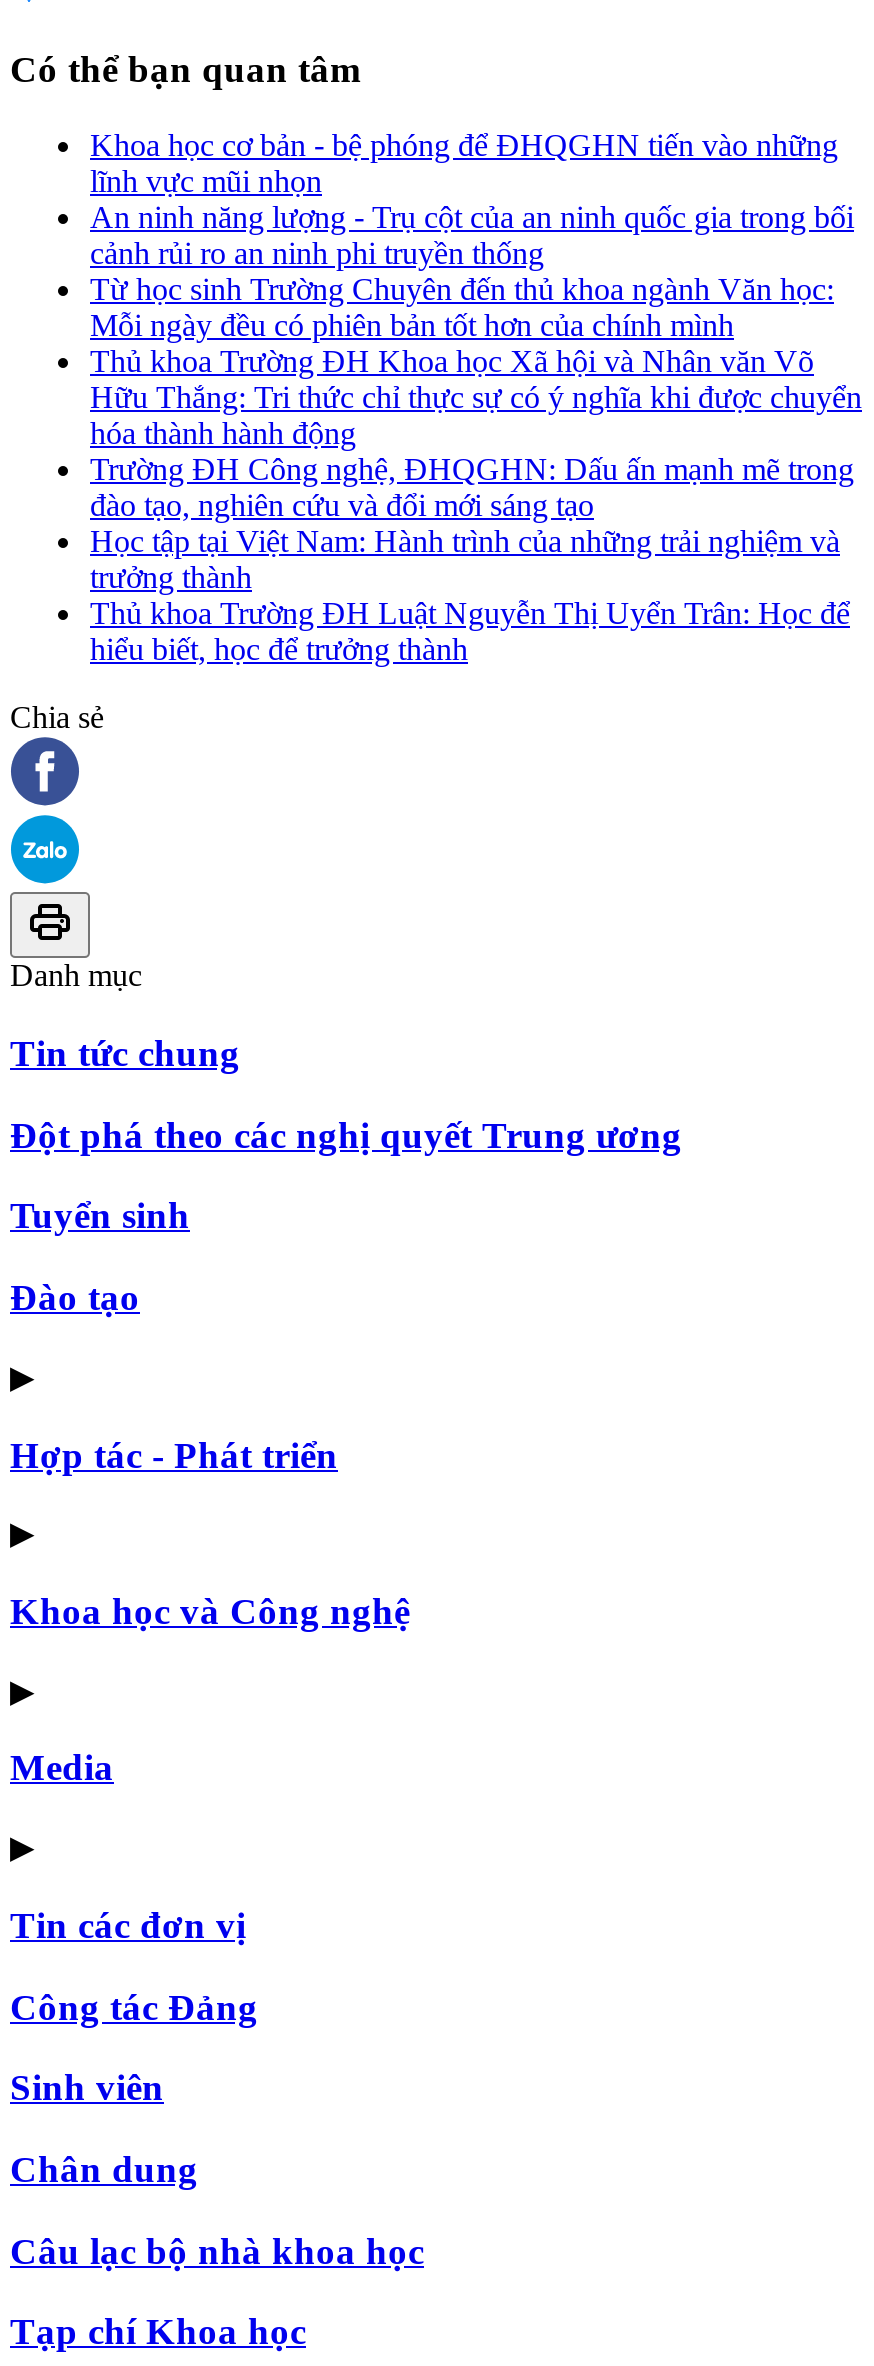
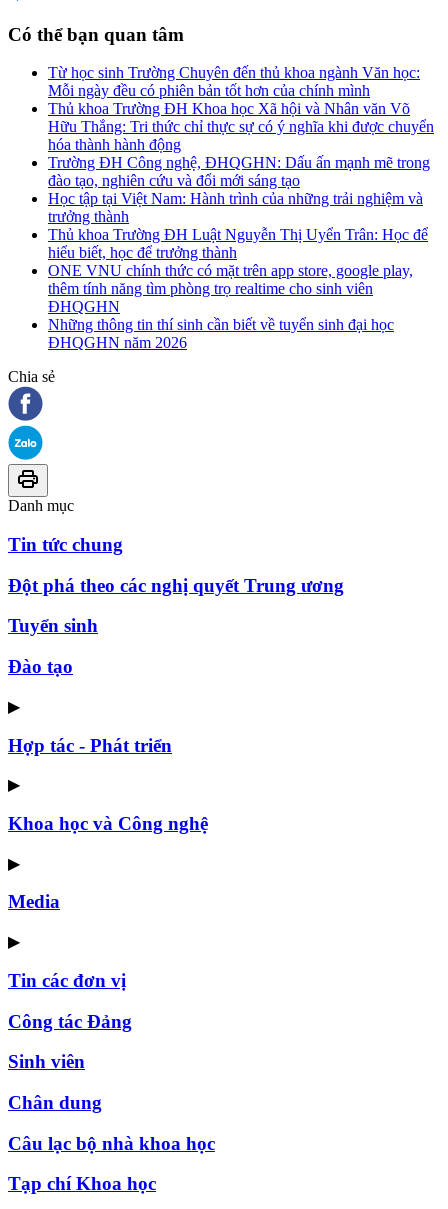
[90,128,854,270] Khoa học cơ bản - bệ phóng để ĐHQGHN tiến vào những | lĩnh vực mũi nhọn | An ninh năng lượng - Trụ cột của an ninh quốc gia trong bối | cảnh rủi ro an ninh phi truyền thống -> none
moved [90,272,862,666] -> [48,64,434,261]: Từ học sinh Trường Chuyên đến thủ khoa ngành Văn học: | Mỗi ngày đều có phiên bản tốt hơn của chính mình | Thủ khoa Trường ĐH Khoa học Xã hội và Nhân văn Võ | ... | Thủ khoa Trường ĐH Luật Nguyễn Thị Uyển Trân: Học để | hiểu biết, học để trưởng thành
none -> [48,262,413,351] ONE VNU chính thức có mặt trên app store, google play, | thêm tính năng tìm phòng trọ realtime cho sinh viên | ĐHQGHN | Những thông tin thí sinh cần biết về tuyển sinh đại học | ĐHQGHN năm 2026

